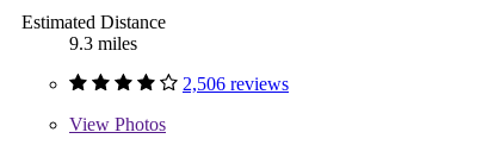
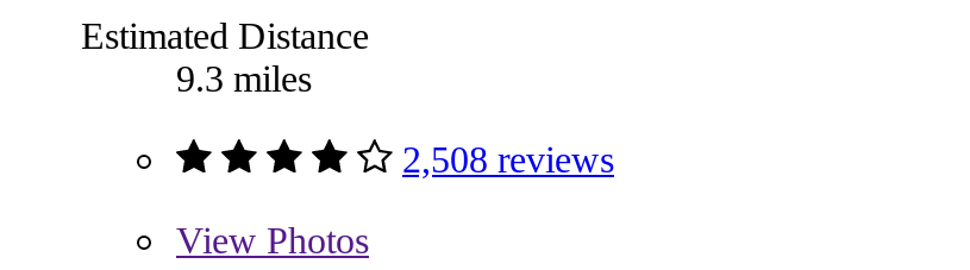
[183,73,289,93] 2,506 reviews -> [402,138,614,178] 2,508 reviews

